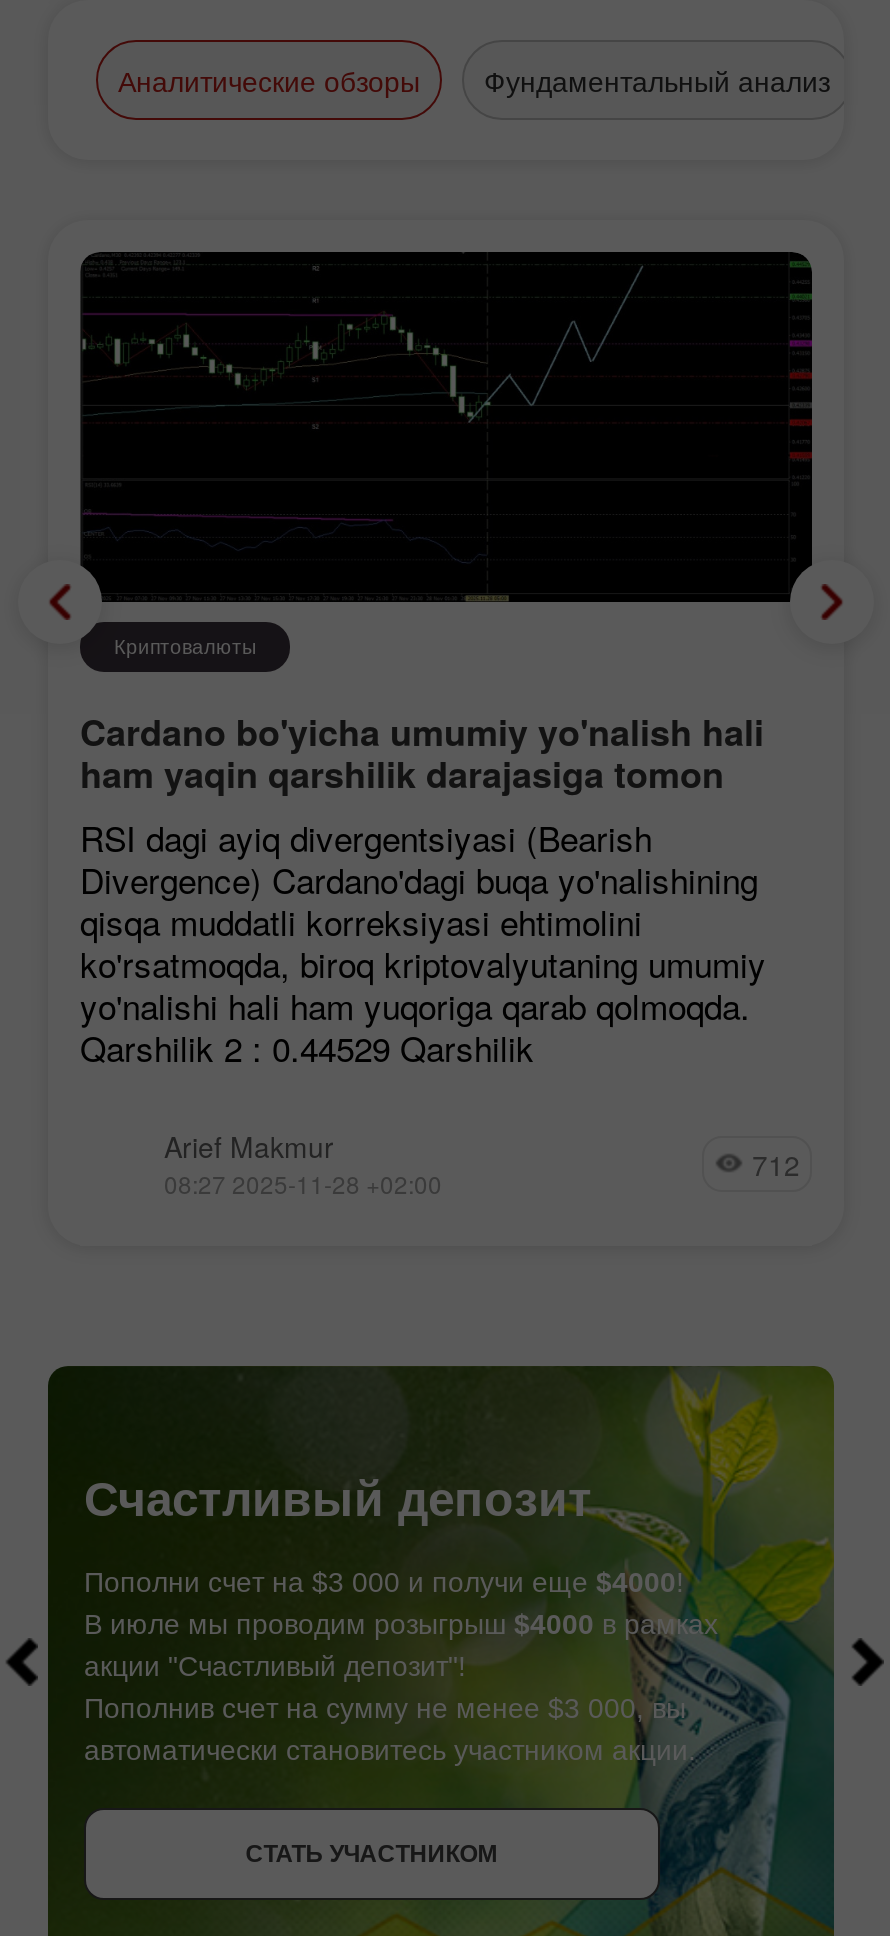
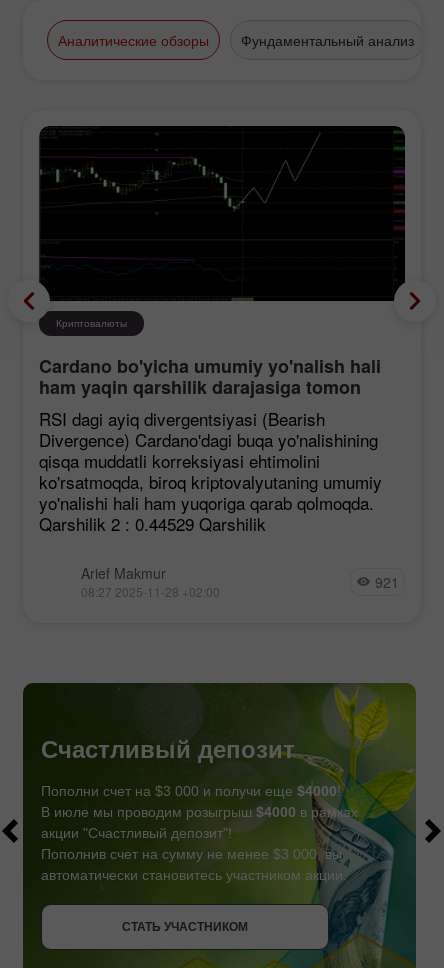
[752,1143,800,1183] 712 -> [375,572,399,592] 921

